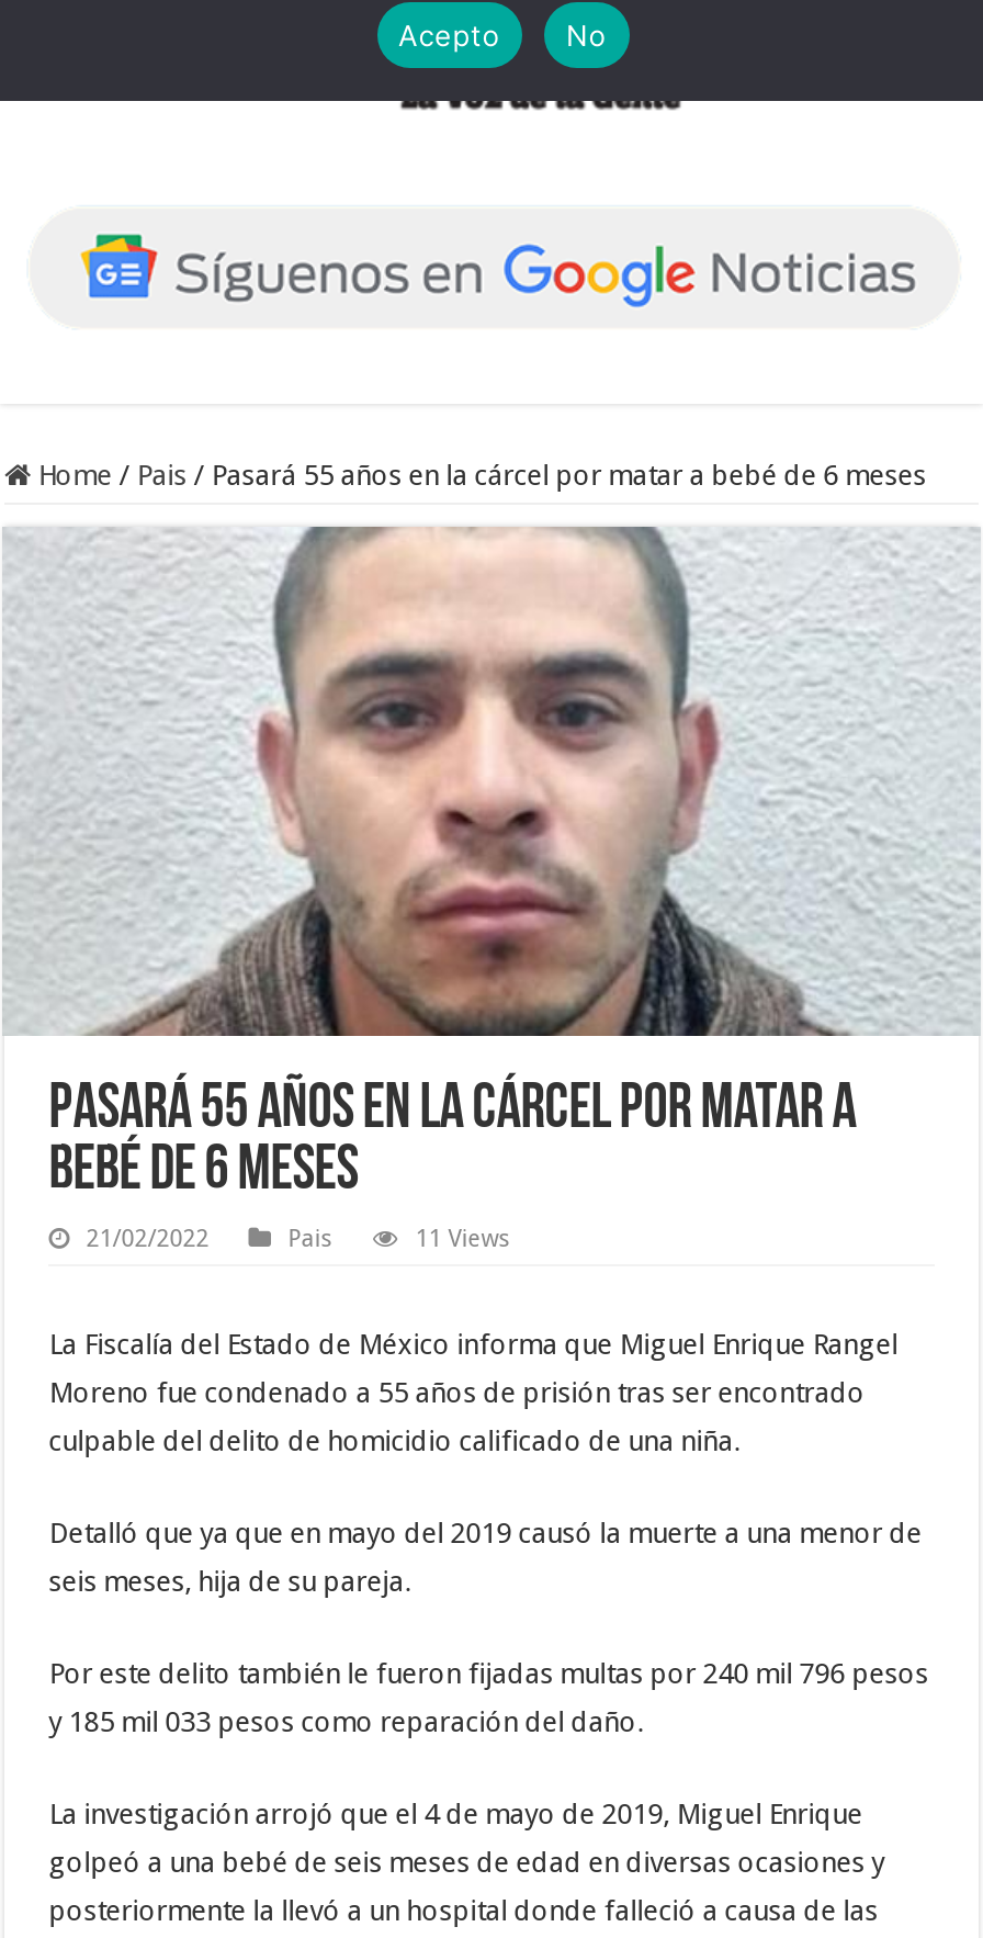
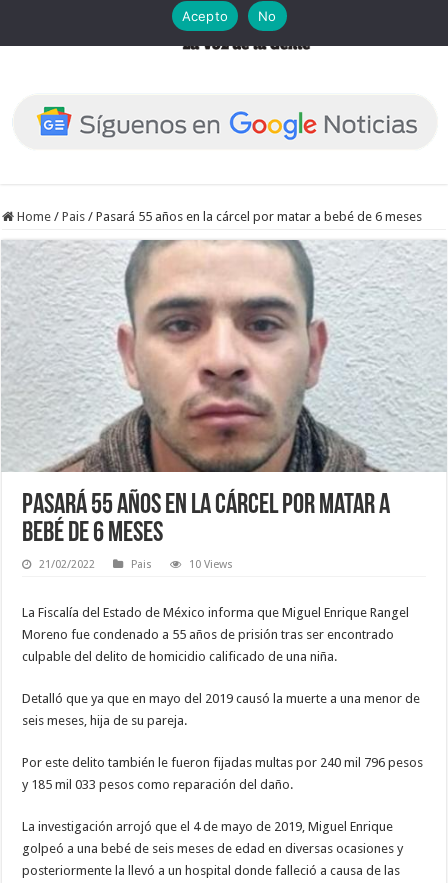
[415,1226,512,1254] 11 Views -> [189,558,233,571] 10 Views

